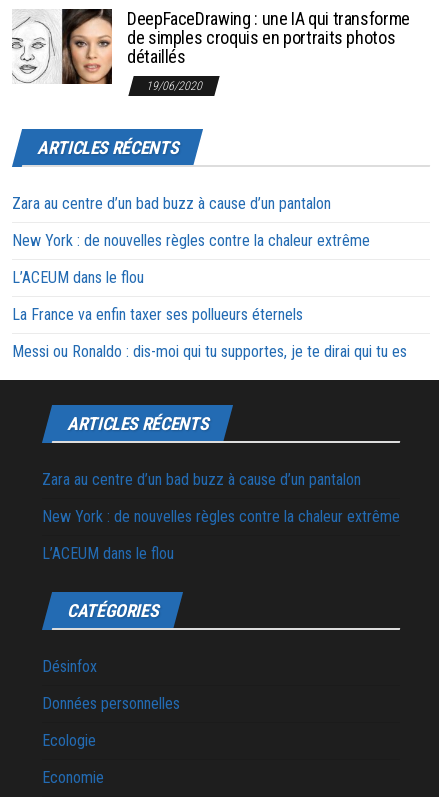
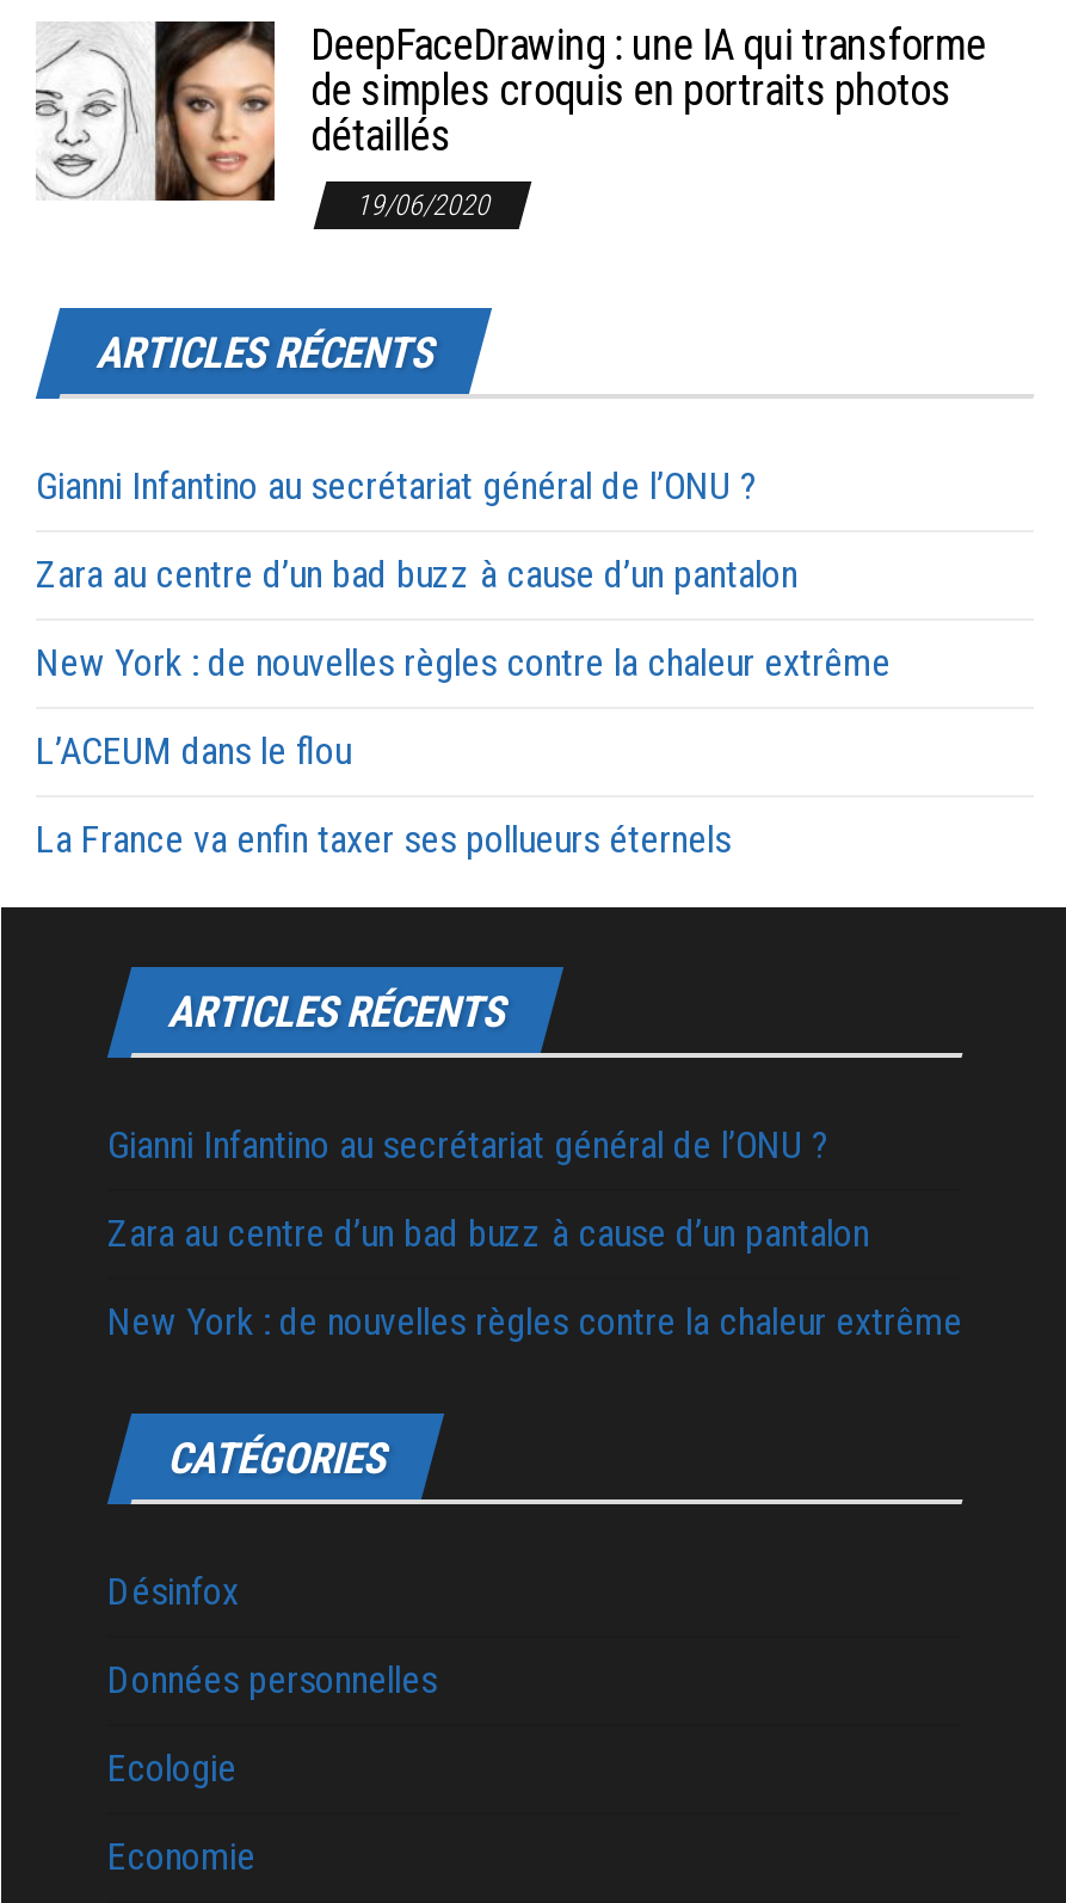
none -> [36,464,757,510] Gianni Infantino au secrétariat général de l’ONU ?
moved [12,194,370,324] -> [36,553,891,863]: Zara au centre d’un bad buzz à cause d’un pantalon | New York : de nouvelles règles contre la chaleur extrême | L’ACEUM dans le flou | La France va enfin taxer ses pollueurs éternels
[12,342,407,361] Messi ou Ronaldo : dis-moi qui tu supportes, je te dirai qui tu es -> none
none -> [107,1123,828,1169] Gianni Infantino au secrétariat général de l’ONU ?
moved [42,470,400,526] -> [107,1212,962,1345]: Zara au centre d’un bad buzz à cause d’un pantalon | New York : de nouvelles règles contre la chaleur extrême
[42,544,174,563] L’ACEUM dans le flou -> none

